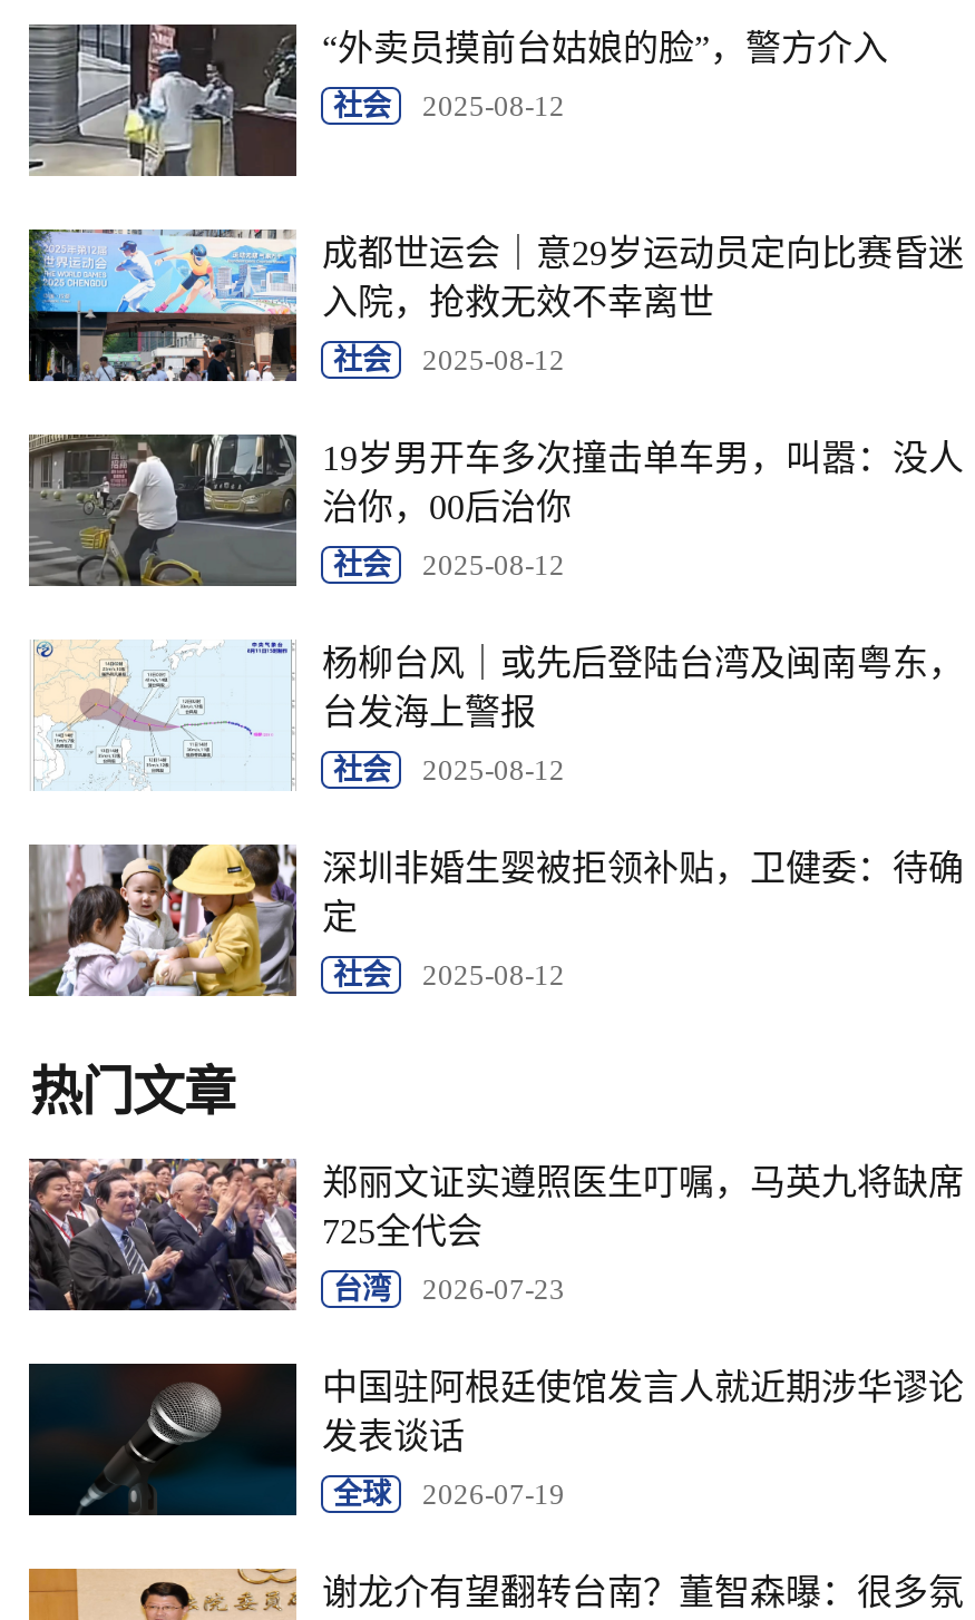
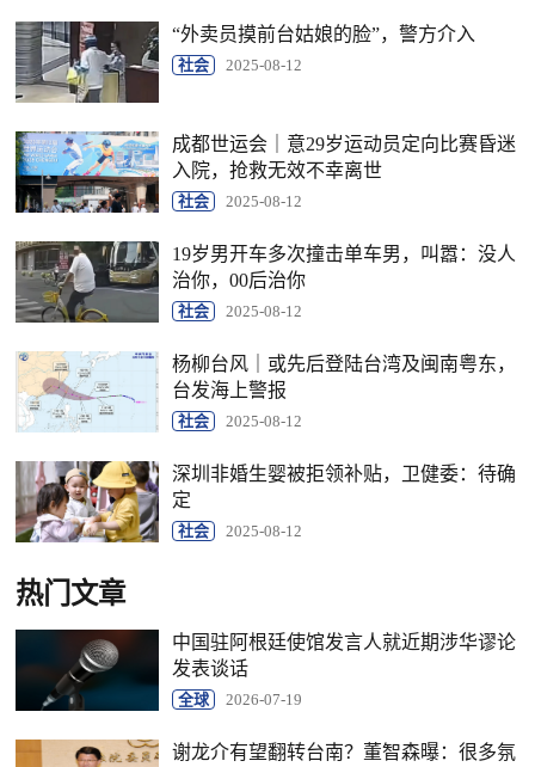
[27,1157,964,1312] [image] | 郑丽文证实遵照医生叮嘱，马英九将缺席 | 725全代会 | 台湾 | 2026-07-23 -> none

